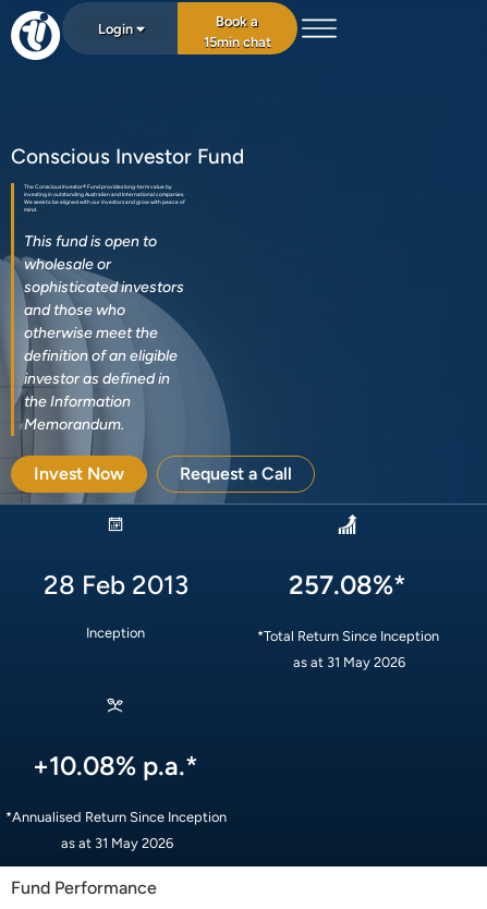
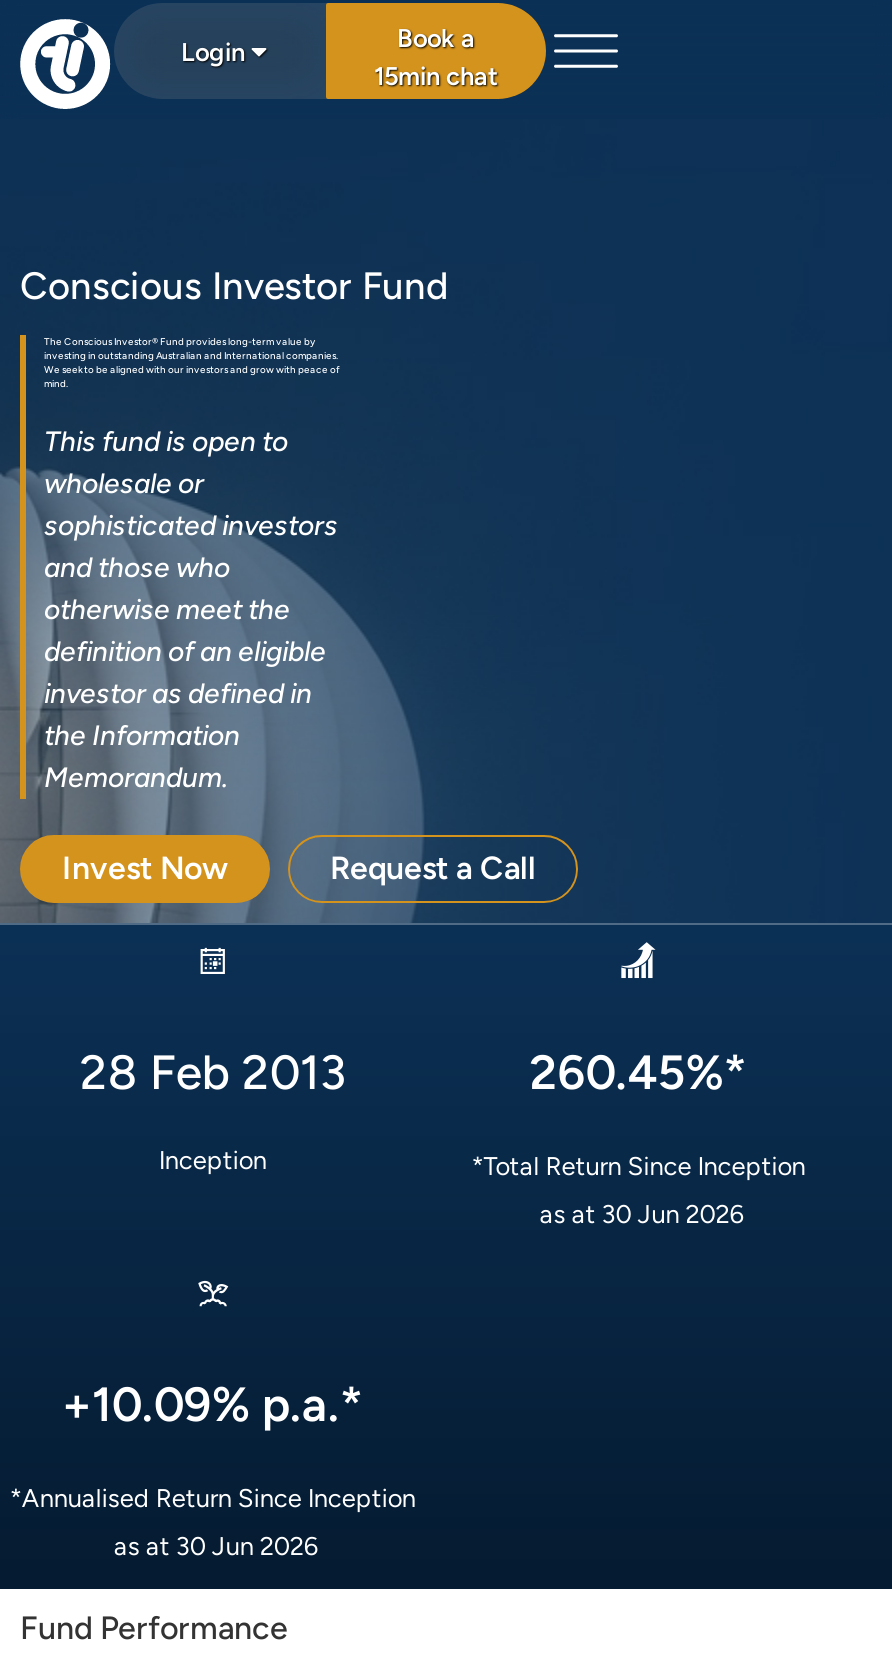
[289,569,407,601] 257.08%* -> [529,1044,747,1102] 260.45%*
[290,654,406,671] as at 31 May 2026 -> [533,1200,743,1230] as at 30 Jun 2026
[33,750,199,782] +10.08% p.a.* -> [62,1375,364,1433] +10.09% p.a.*
[58,835,174,851] as at 31 May 2026 -> [108,1531,318,1561] as at 30 Jun 2026

